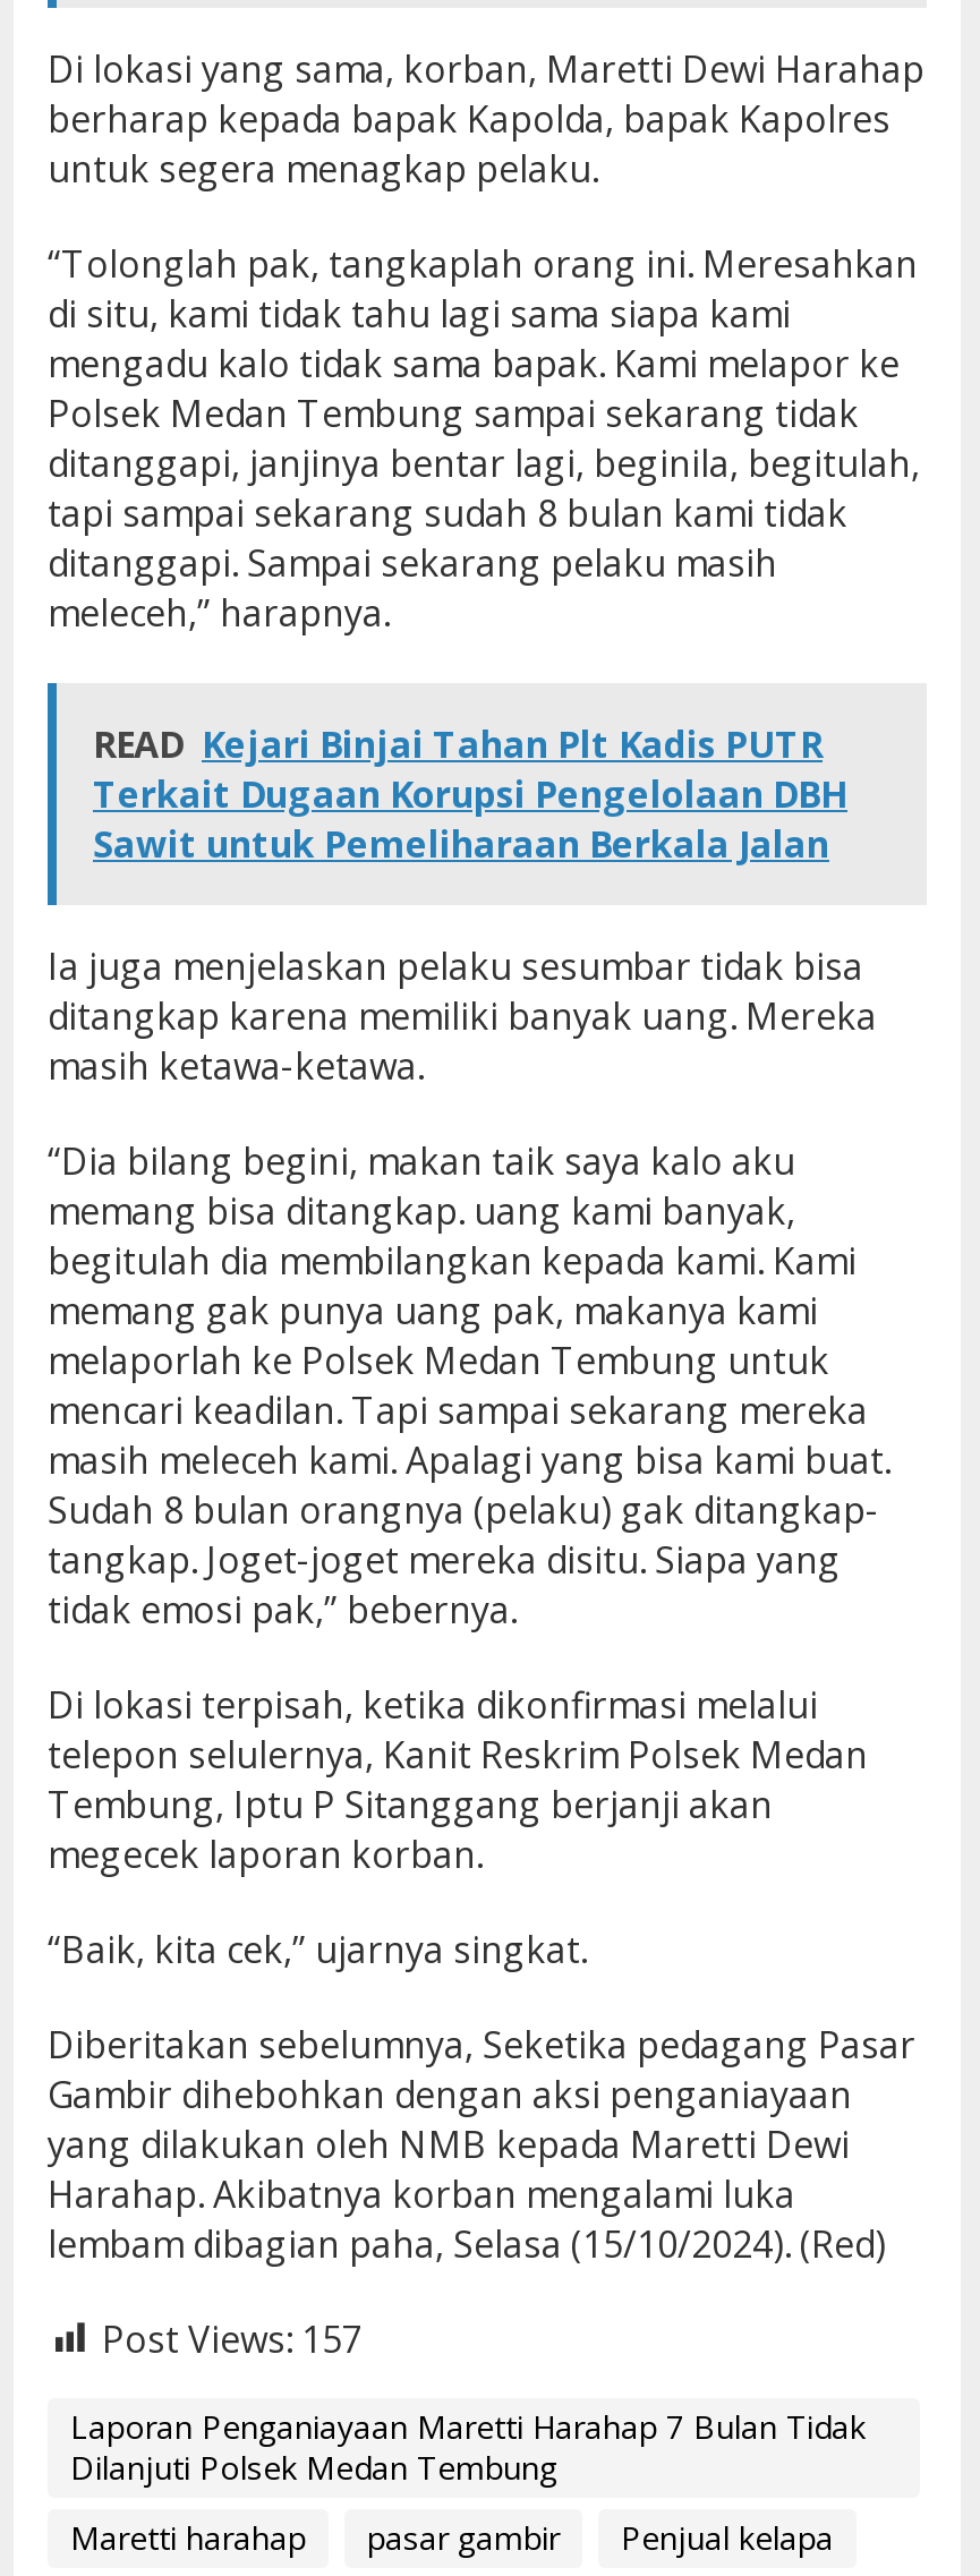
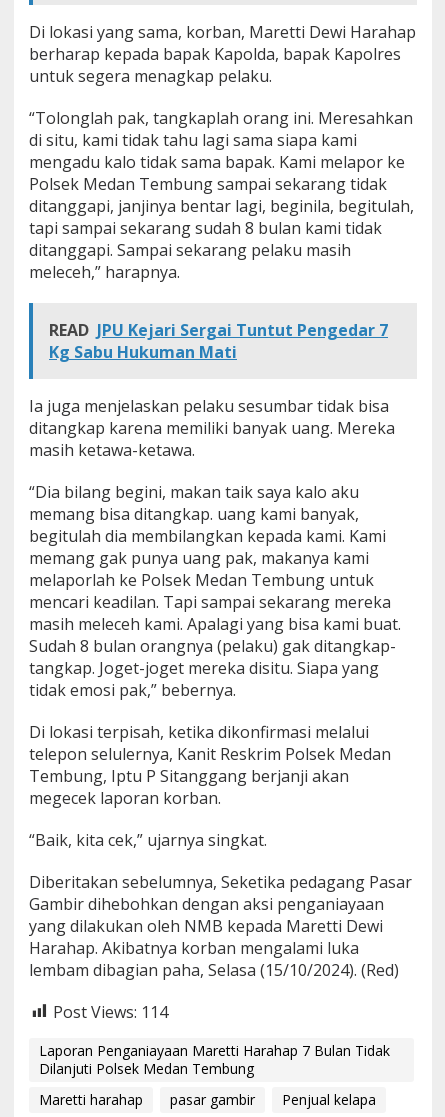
[93,719,847,868] READ Kejari Binjai Tahan Plt Kadis PUTR | Terkait Dugaan Korupsi Pengelolaan DBH | Sawit untuk Pemeliharaan Berkala Jalan -> [49,319,388,363] READ JPU Kejari Sergai Tuntut Pengedar 7 | Kg Sabu Hukuman Mati
[102,2314,363,2363] Post Views: 157 -> [53,1001,168,1023] Post Views: 114

